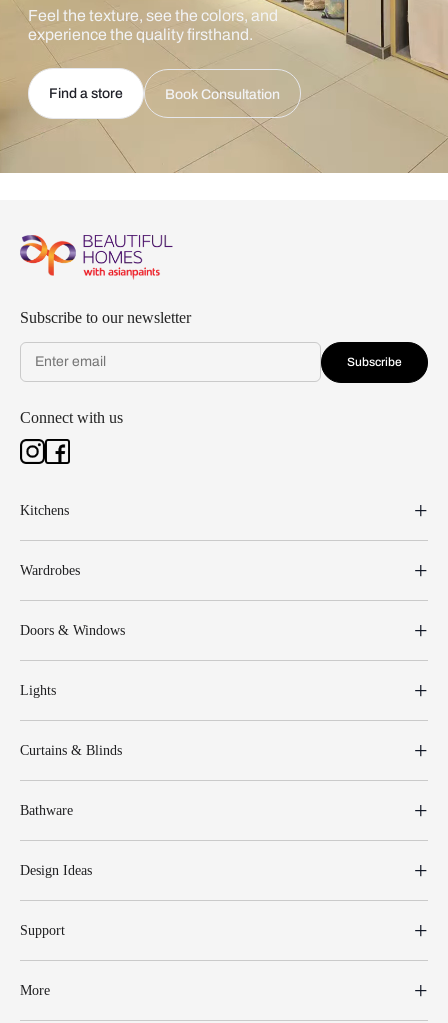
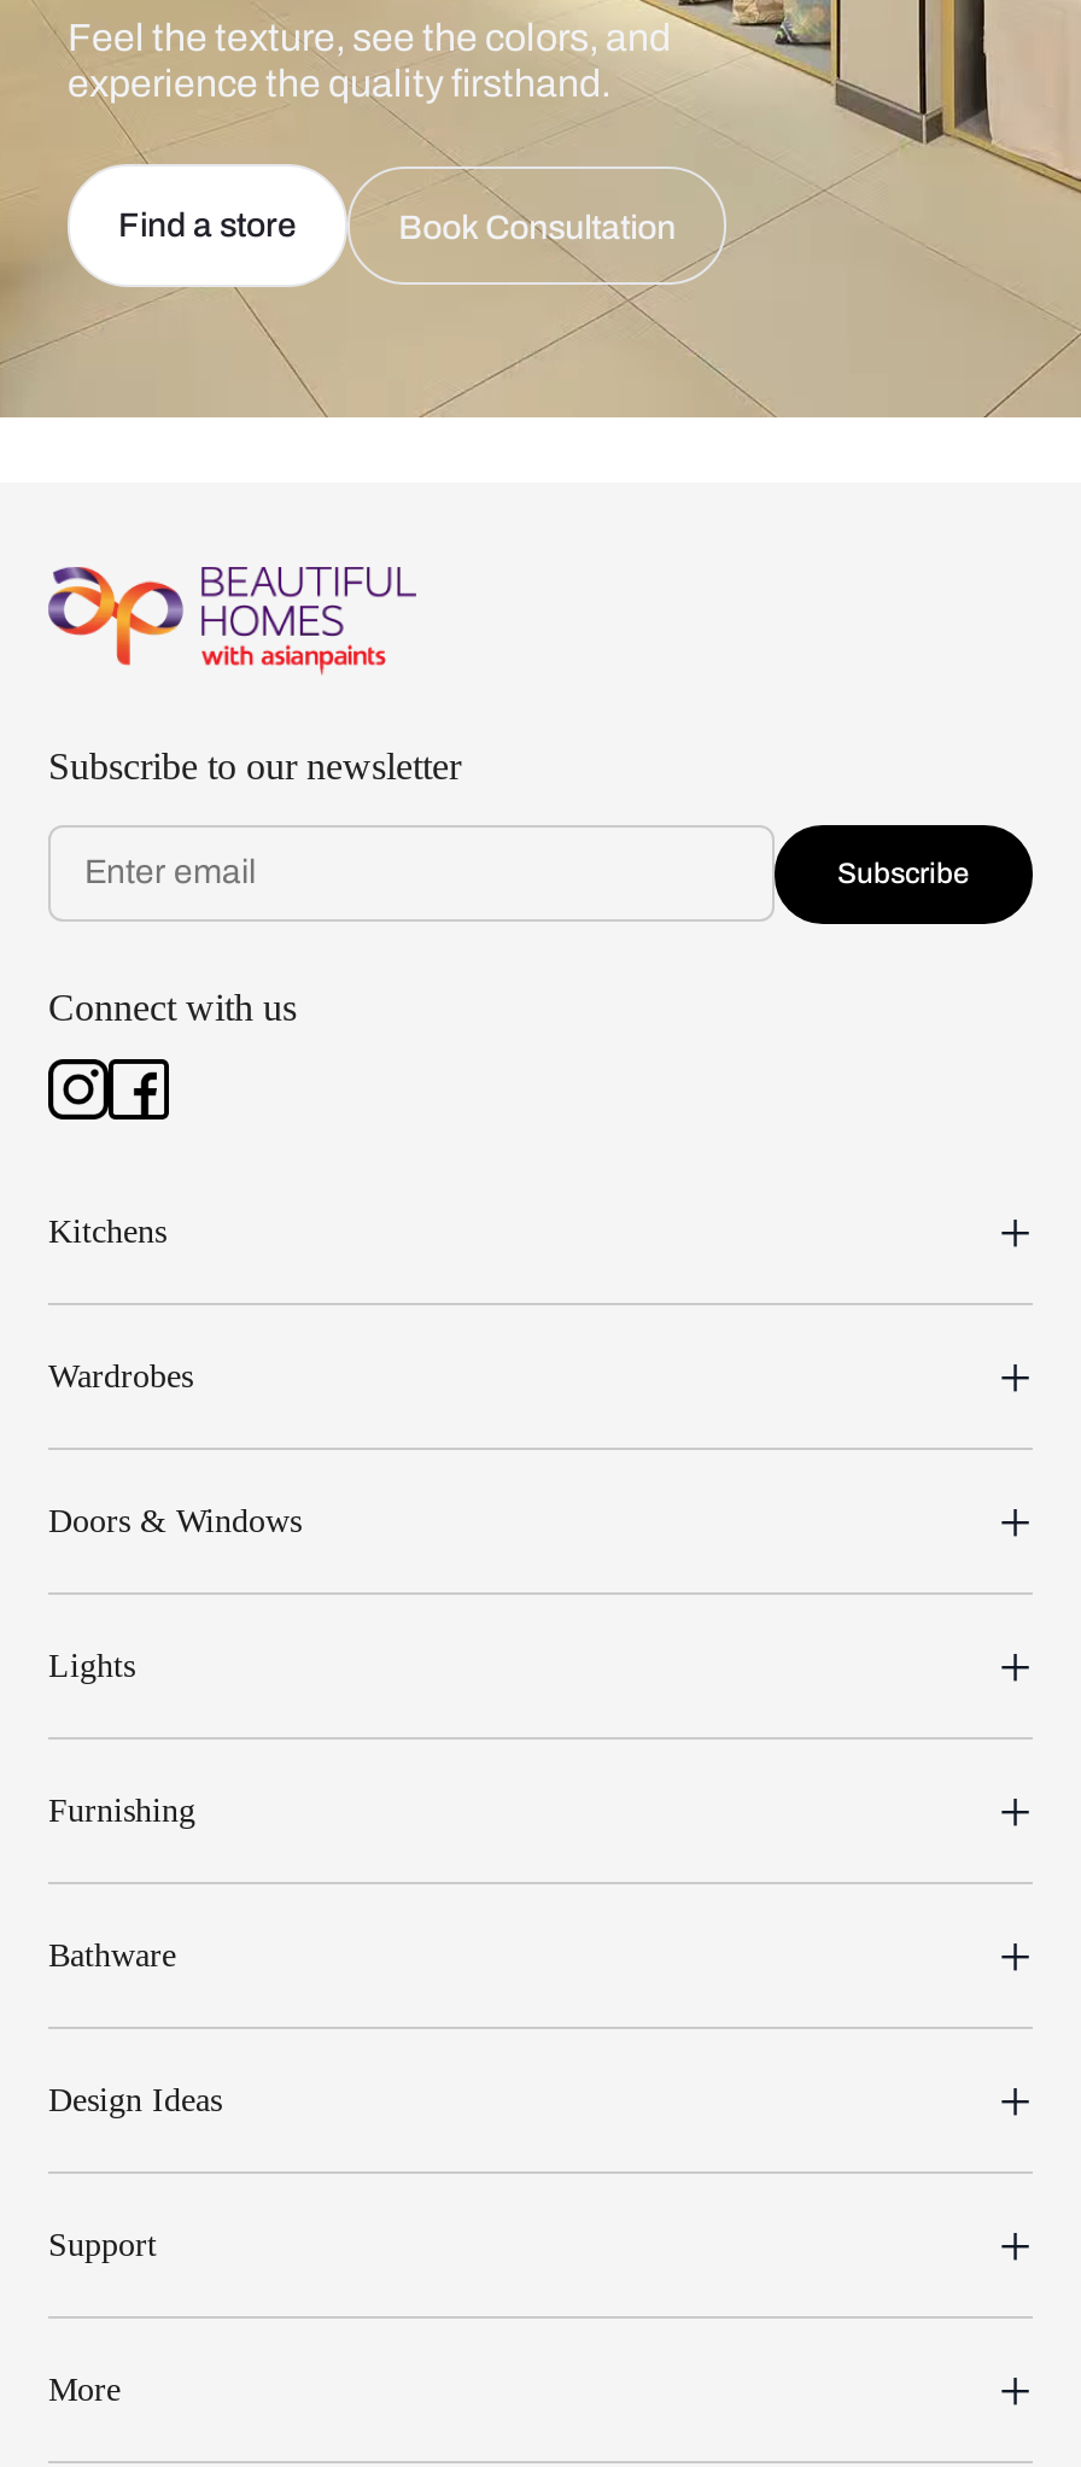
[20,743,122,758] Curtains & Blinds -> [48,1793,195,1829] Furnishing

